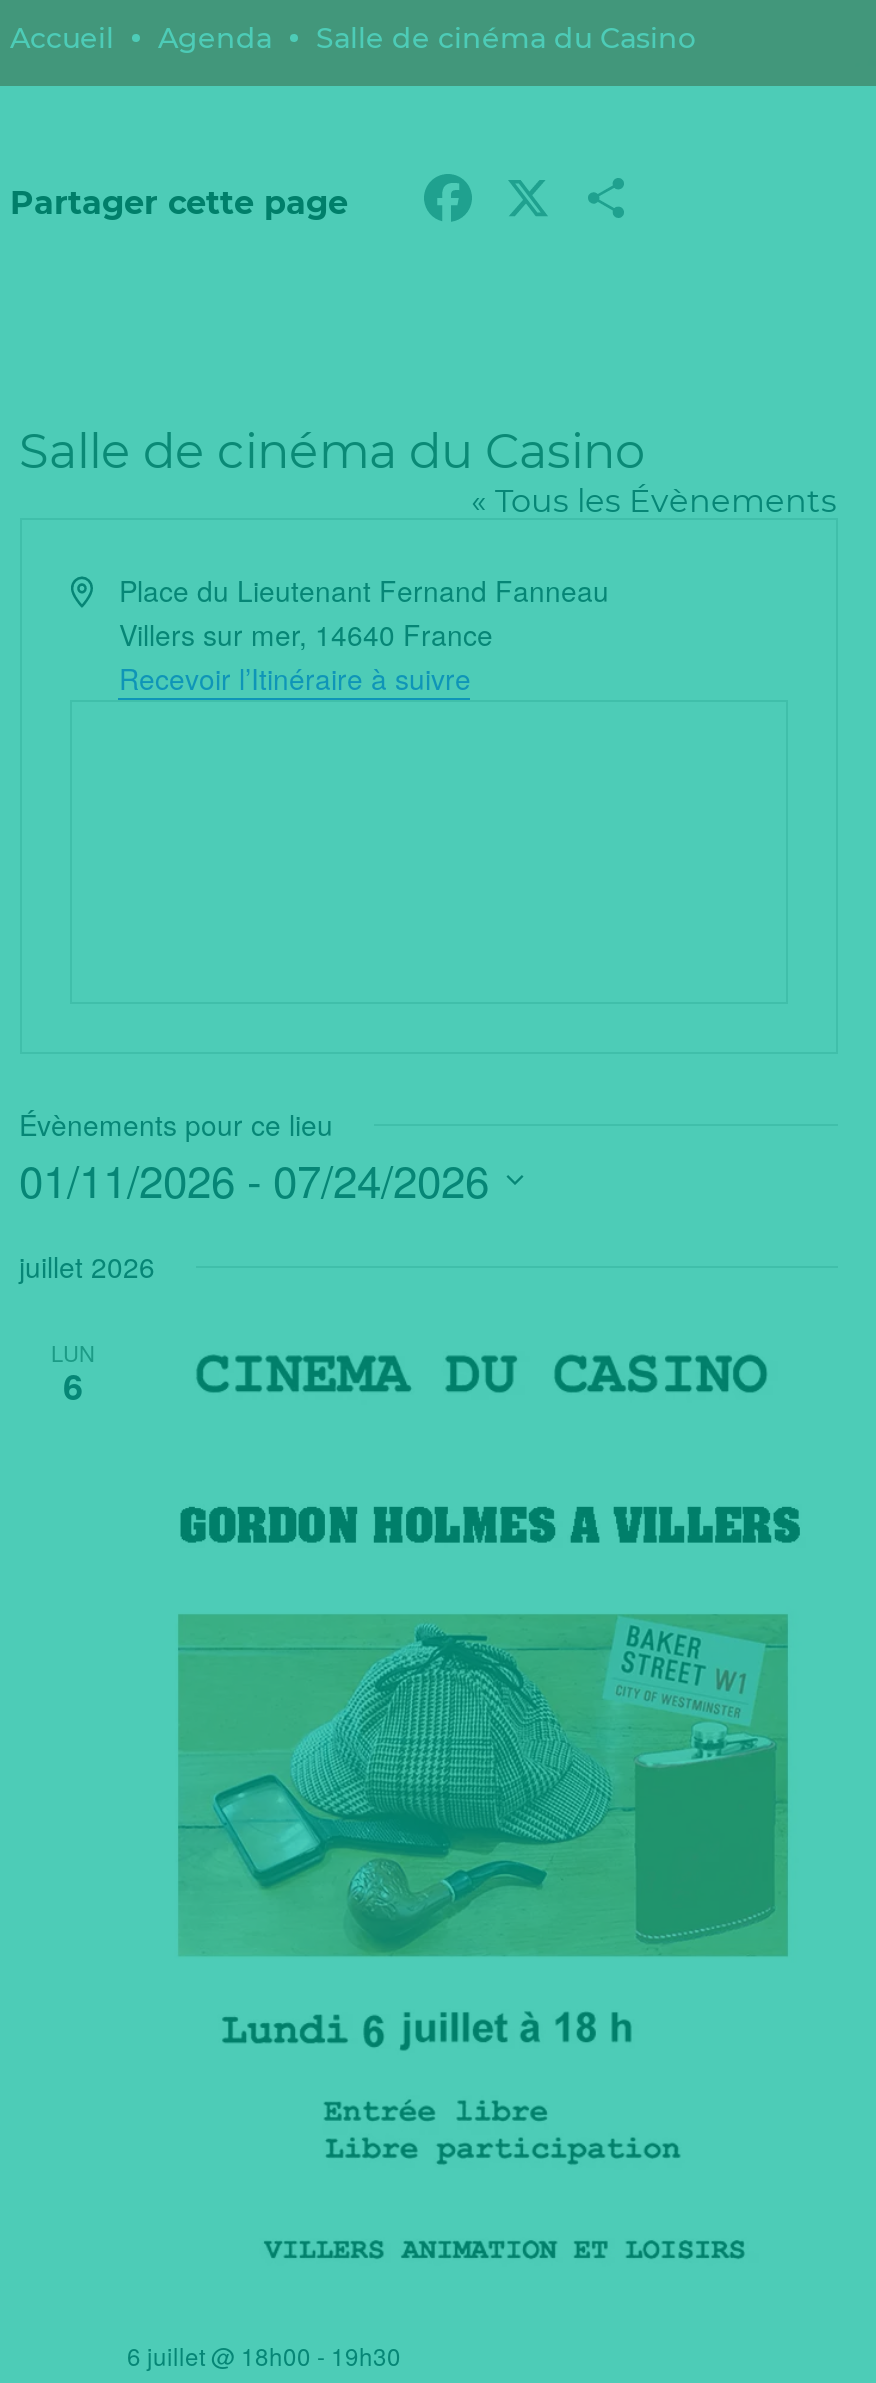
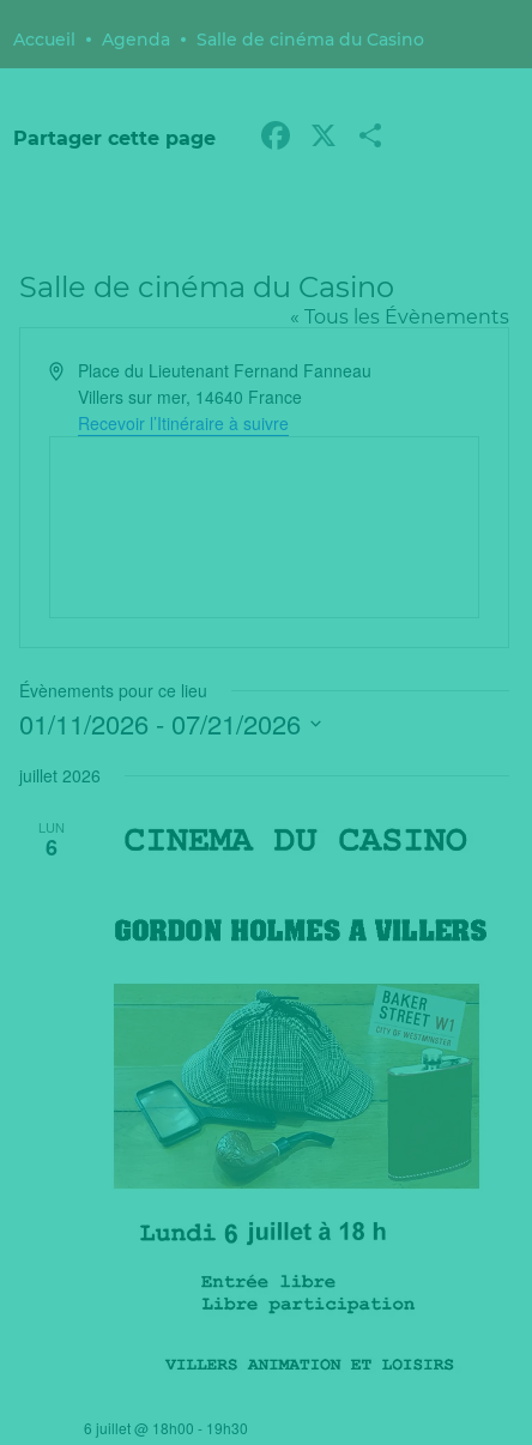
[19,1148,489,1210] 01/11/2026 - 07/24/2026 -> [19,705,300,742] 01/11/2026 - 07/21/2026

